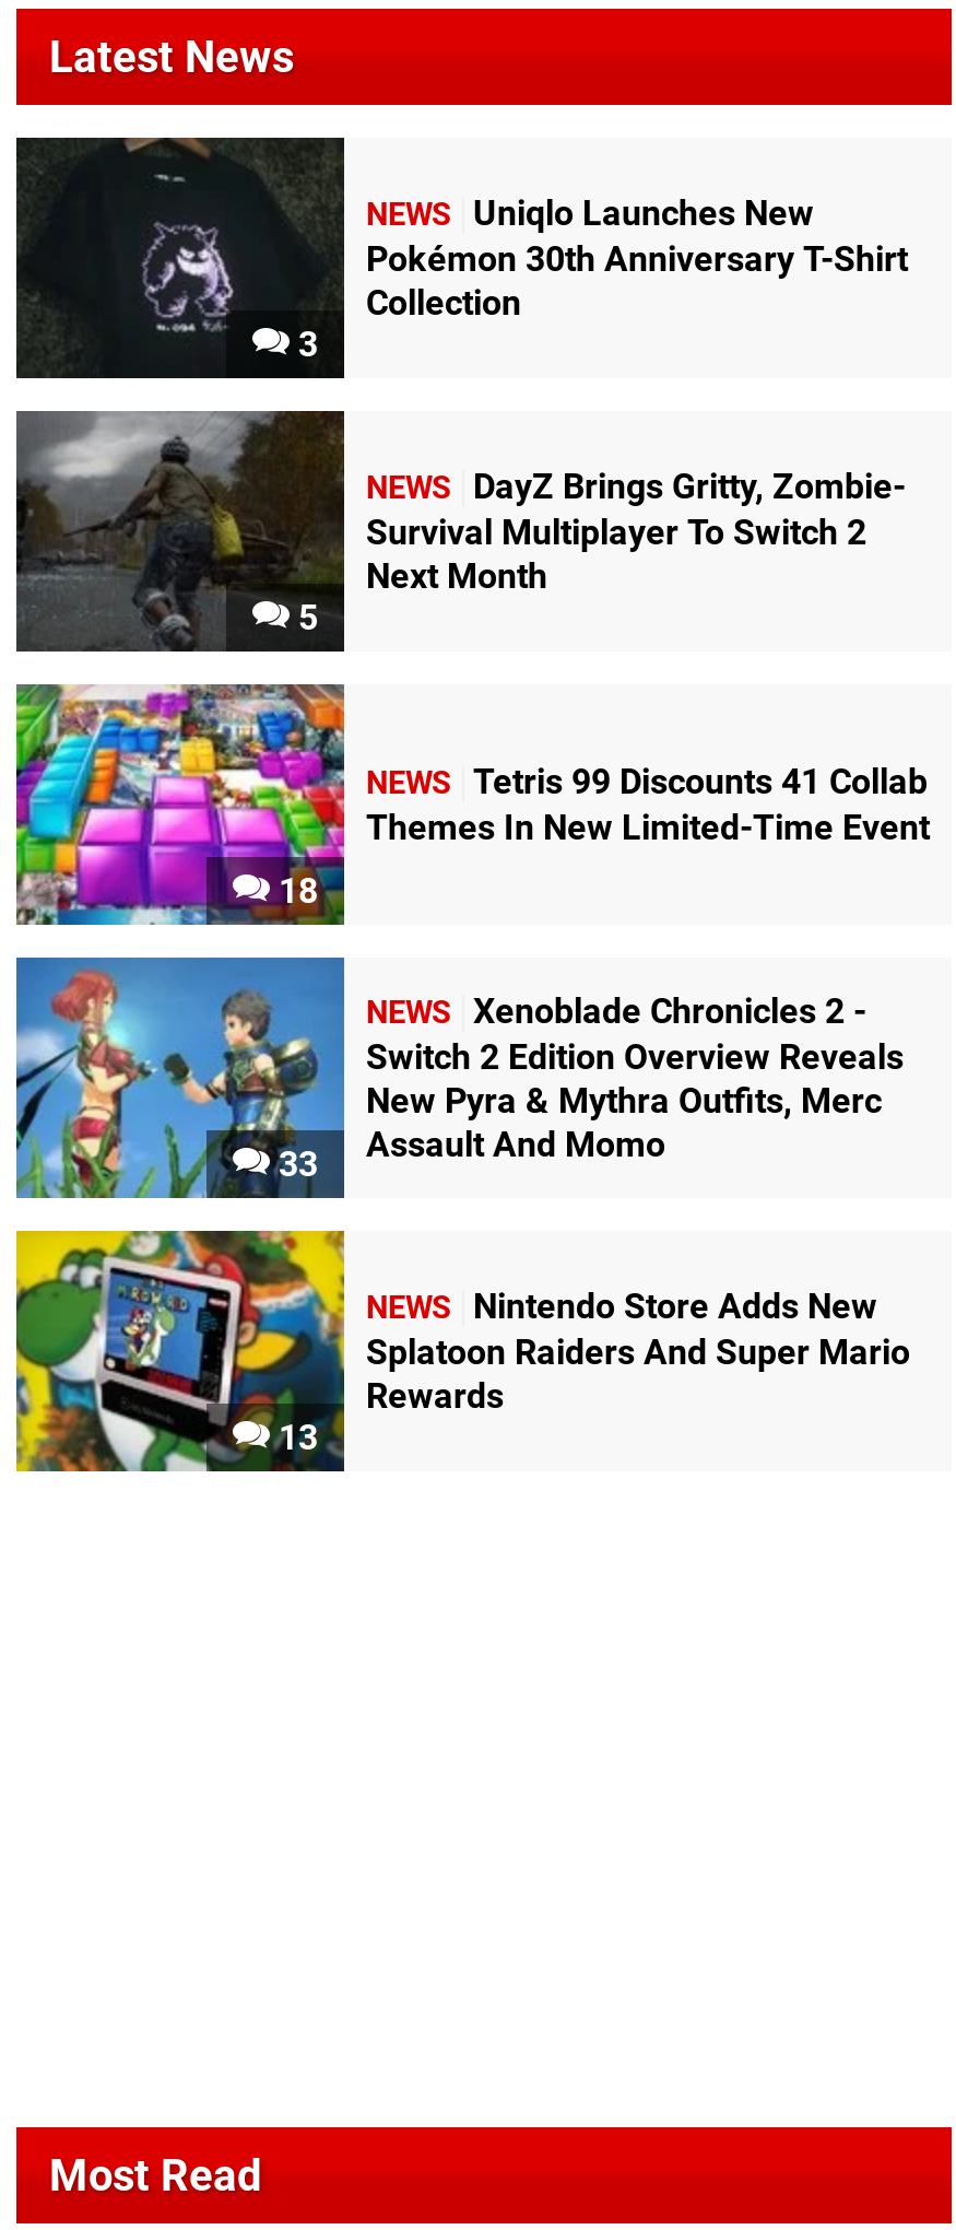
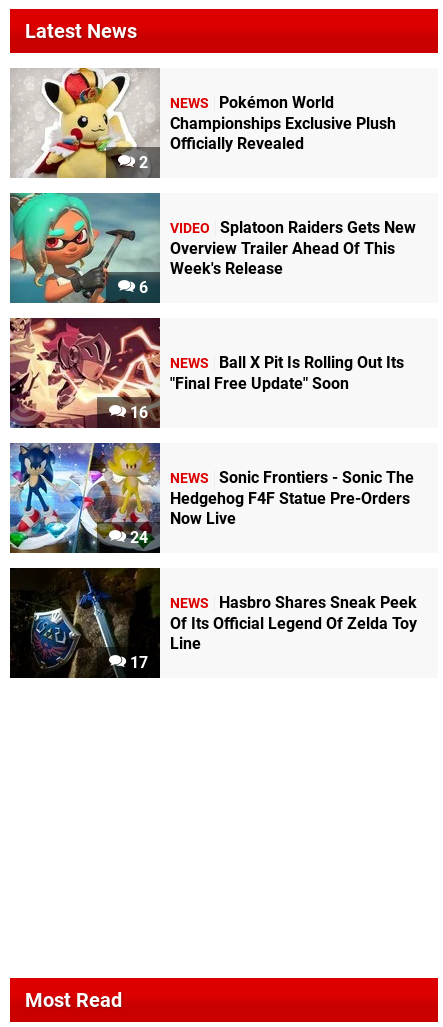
[14,136,344,380] [image] | 3 -> [10,67,159,179] [image] | 2
[366,193,908,325] NEWS Uniqlo Launches New | Pokémon 30th Anniversary T-Shirt | Collection -> [170,93,396,153] NEWS Pokémon World | Championships Exclusive Plush | Officially Revealed
[14,409,346,654] [image] | 5 -> [9,192,161,304] [image] | 6
[366,467,906,598] NEWS DayZ Brings Gritty, Zombie- | Survival Multiplayer To Switch 2 | Next Month -> [170,218,416,278] VIDEO Splatoon Raiders Gets New | Overview Trailer Ahead Of This | Week's Release
[14,682,346,927] [image] | 18 -> [9,317,161,429] [image] | 16
[366,762,930,849] NEWS Tetris 99 Discounts 41 Collab | Themes In New Limited-Time Event -> [170,353,404,393] NEWS Ball X Pit Is Rolling Out Its | "Final Free Update" Soon
[14,955,344,1200] [image] | 33 -> [9,442,160,554] [image] | 24
[366,991,904,1166] NEWS Xenoblade Chronicles 2 - | Switch 2 Edition Overview Reveals | New Pyra & Mythra Outfits, Merc | Assault And Momo -> [170,468,414,528] NEWS Sonic Frontiers - Sonic The | Hedgehog F4F Statue Pre-Orders | Now Live
[14,1229,346,1474] [image] | 13 -> [9,567,161,679] [image] | 17
[366,1287,910,1418] NEWS Nintendo Store Adds New | Splatoon Raiders And Super Mario | Rewards -> [170,593,417,653] NEWS Hasbro Shares Sneak Peek | Of Its Official Legend Of Zelda Toy | Line

